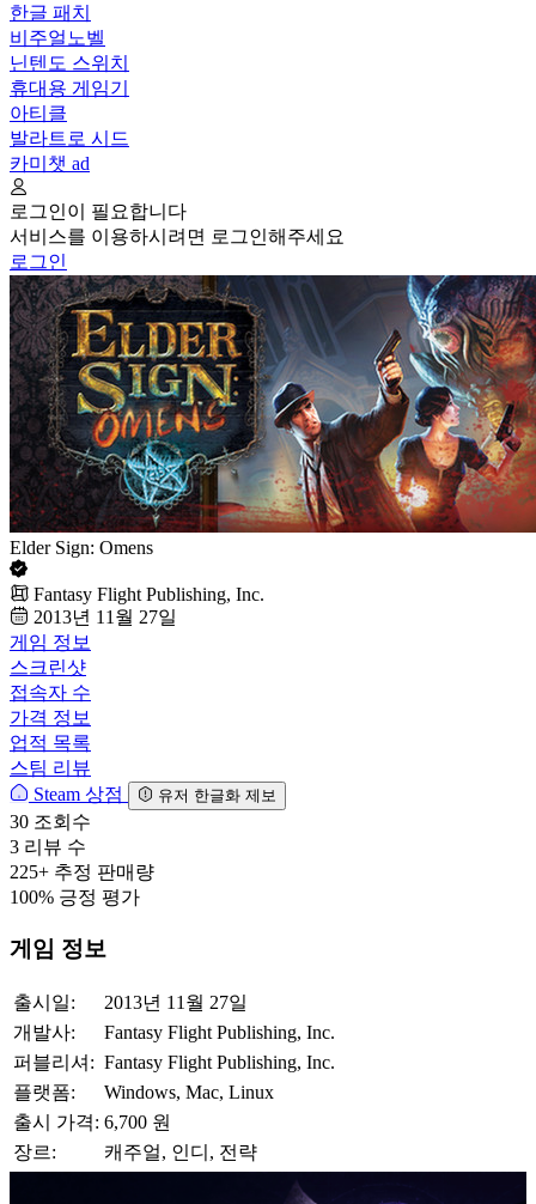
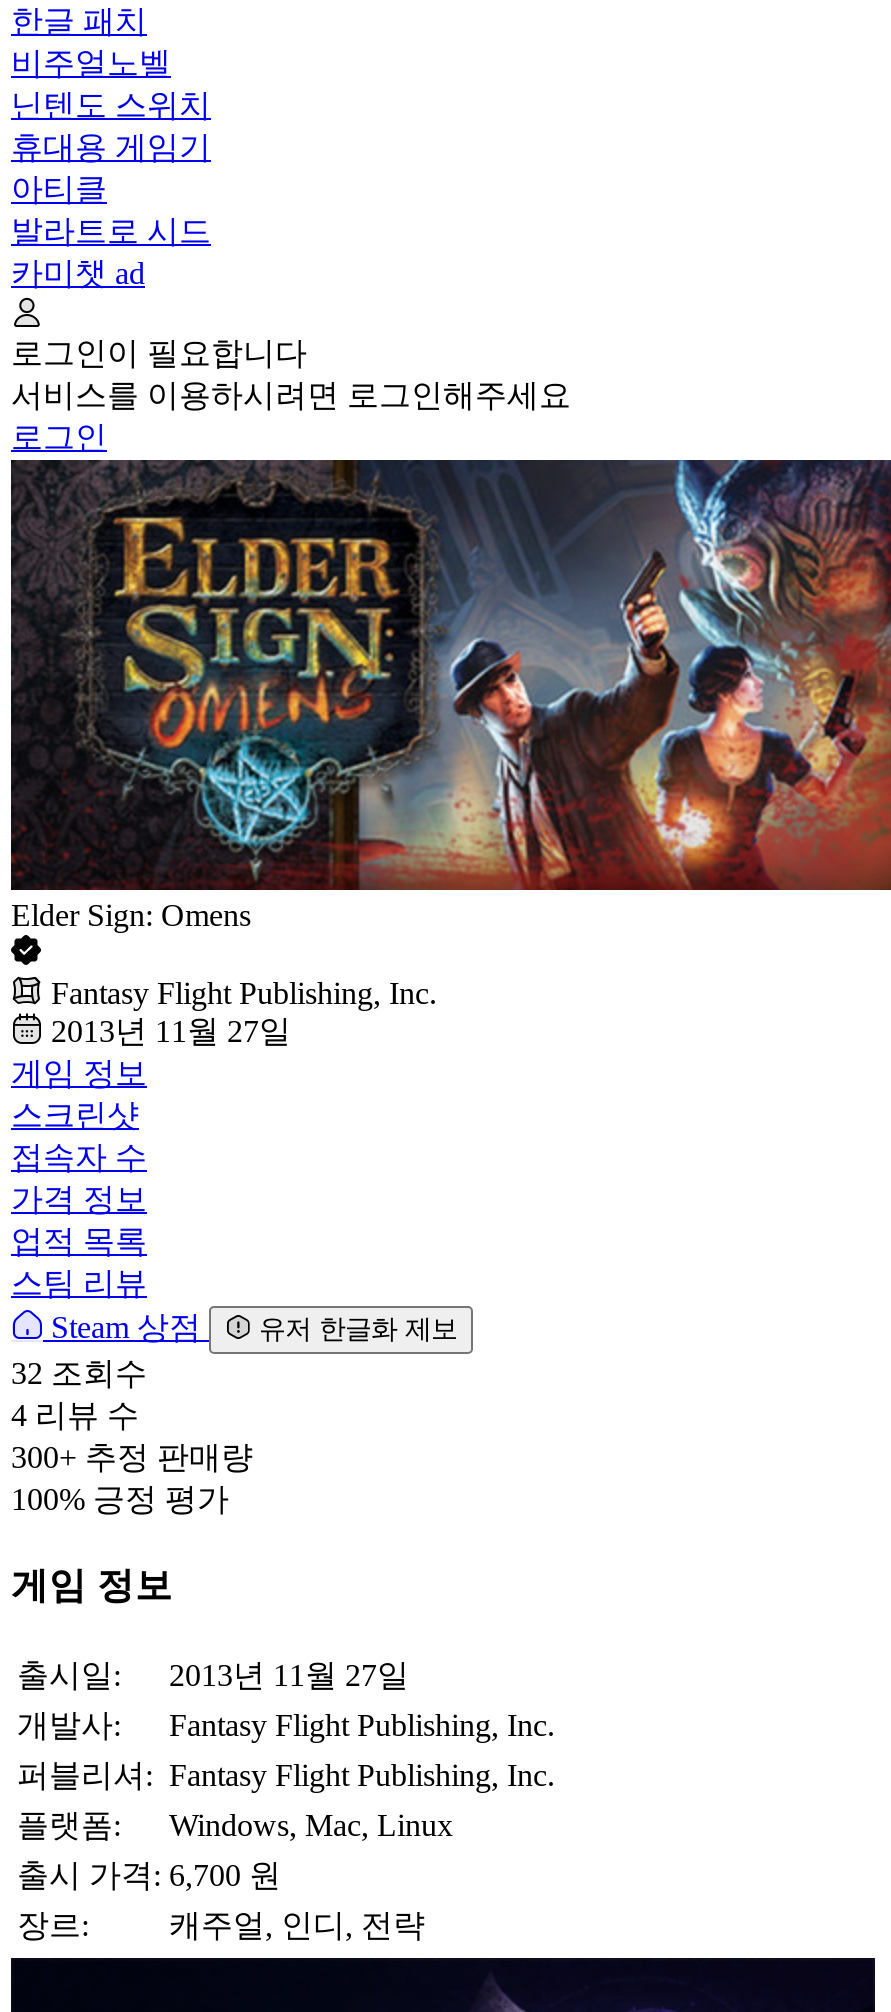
[10,812,91,832] 30 조회수 -> [11,1357,147,1391] 32 조회수
[10,837,86,857] 3 리뷰 수 -> [11,1399,139,1433] 4 리뷰 수
[10,862,154,883] 225+ 추정 판매량 -> [11,1441,253,1475] 300+ 추정 판매량

